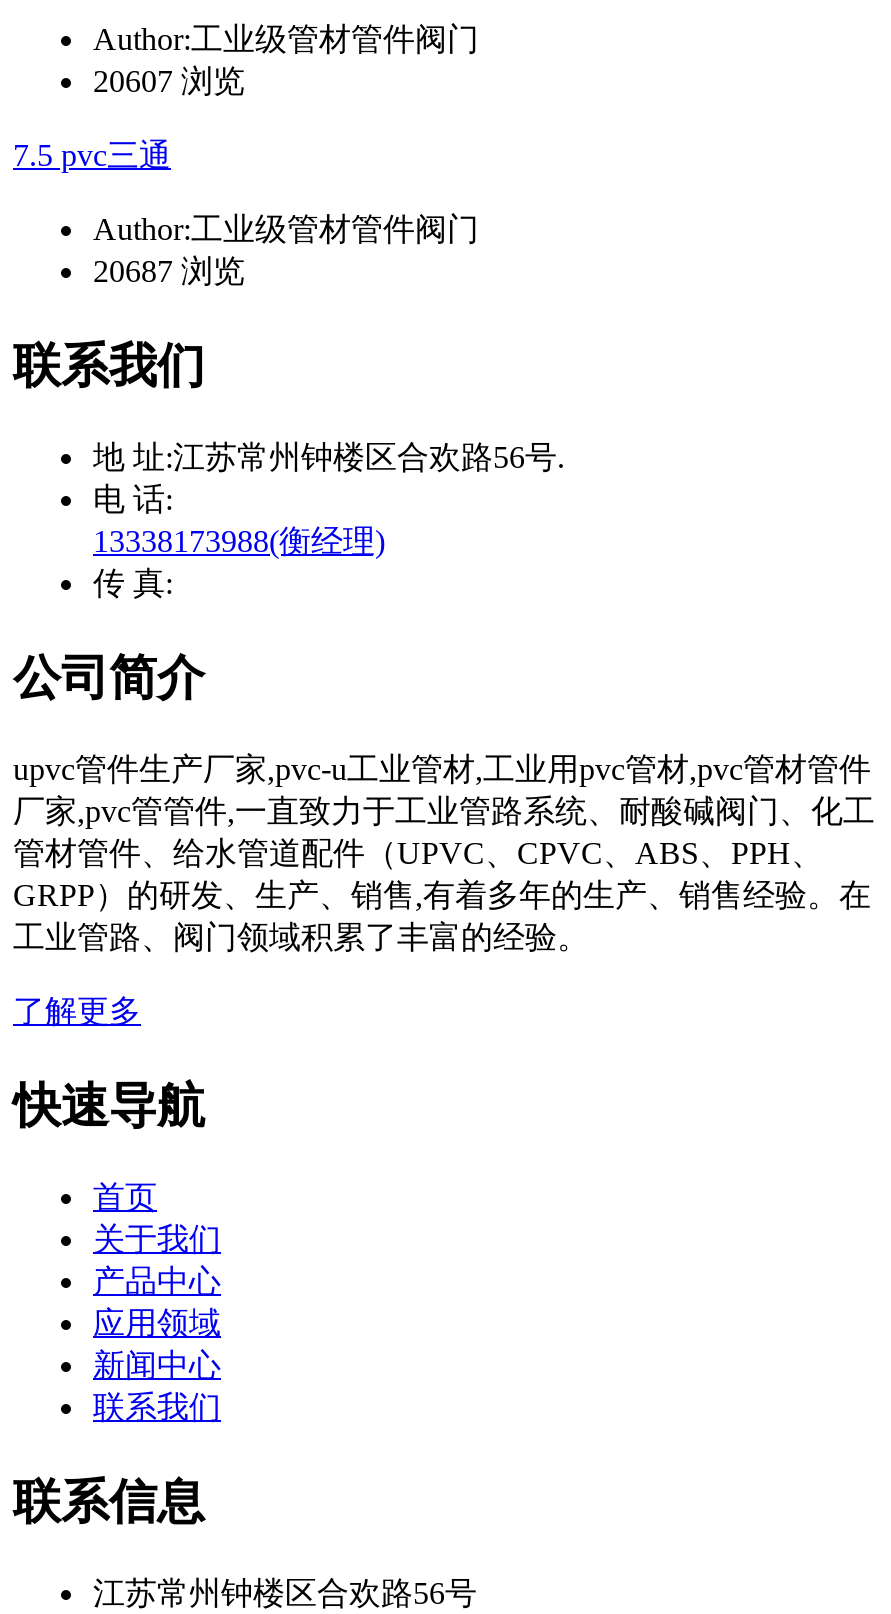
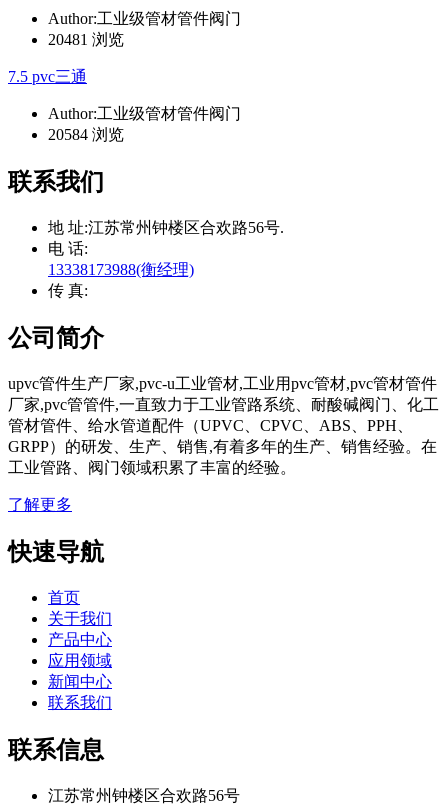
[93,65,245,99] 20607 浏览 -> [48,31,124,48] 20481 浏览
[93,255,245,289] 20687 浏览 -> [48,126,124,143] 20584 浏览

